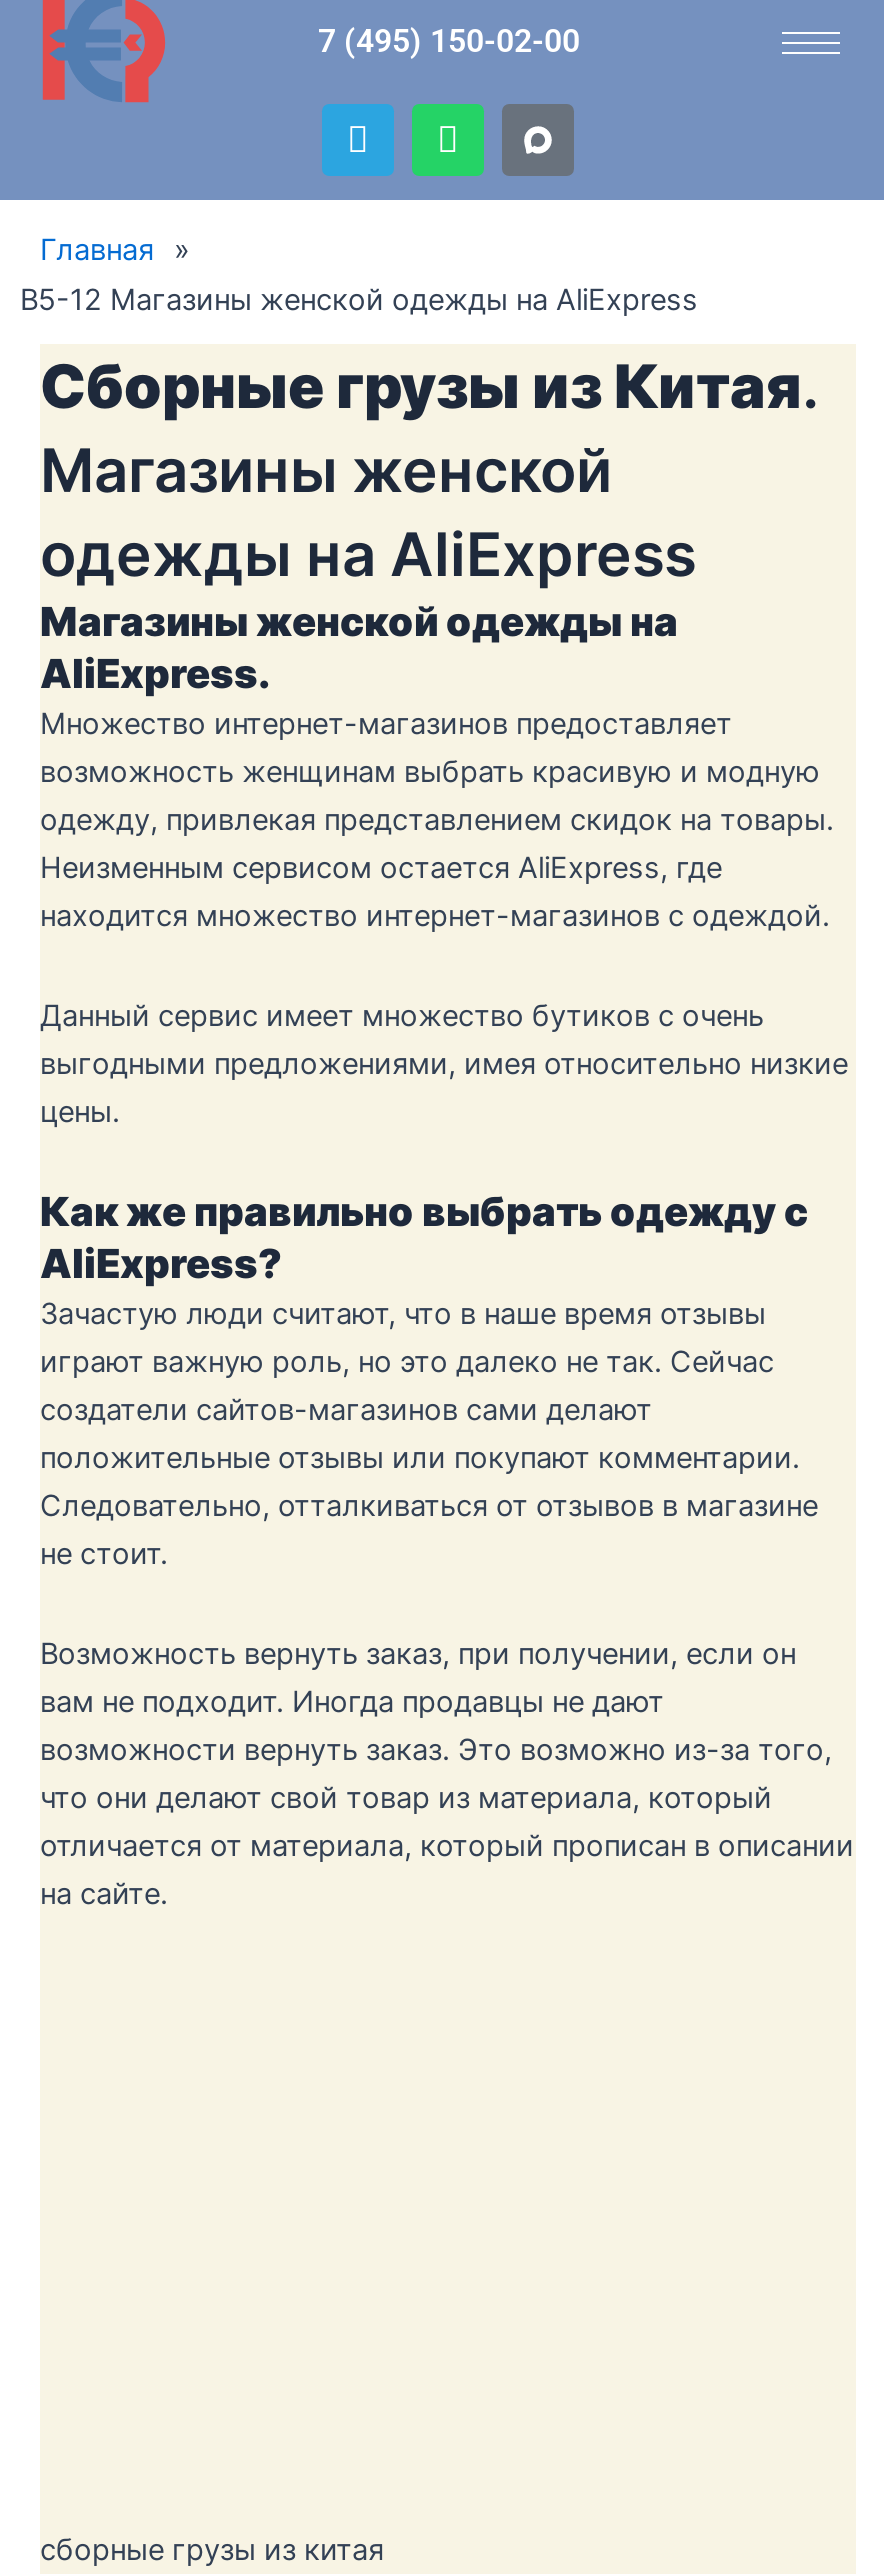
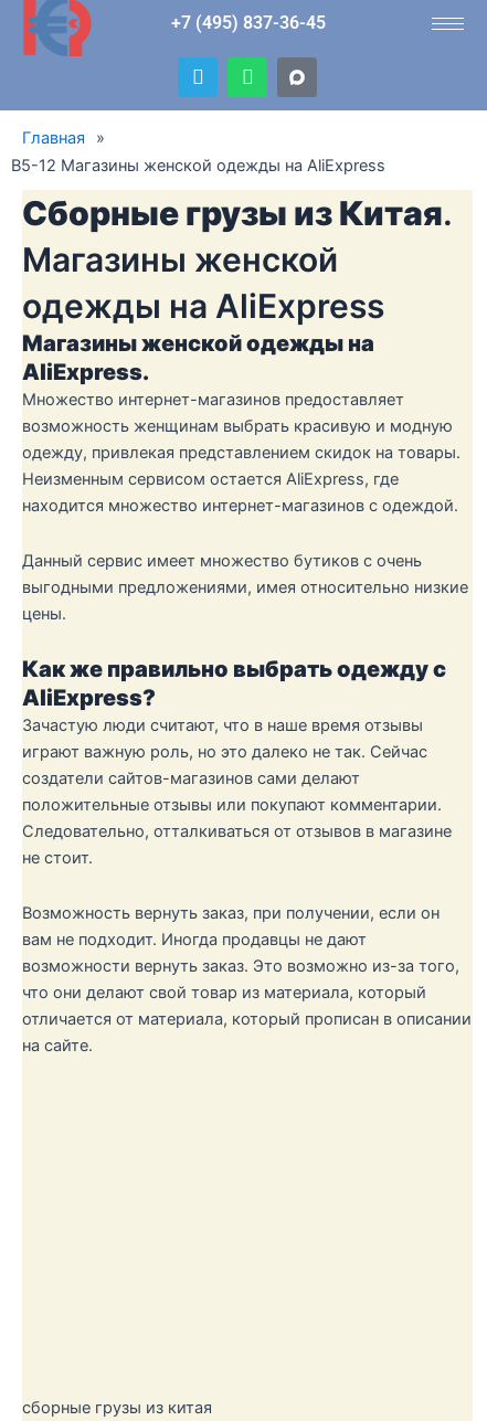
[318,22,580,60] 7 (495) 150-02-00 -> [171,12,325,33] +7 (495) 837-36-45

